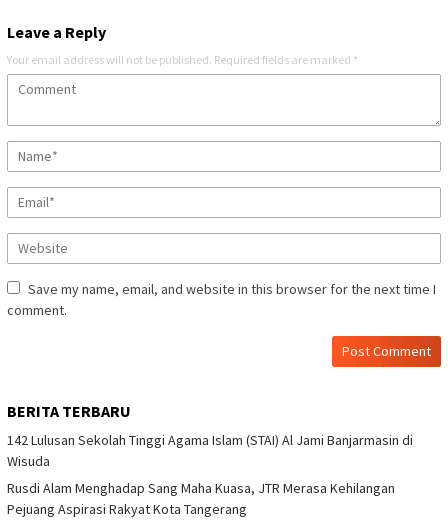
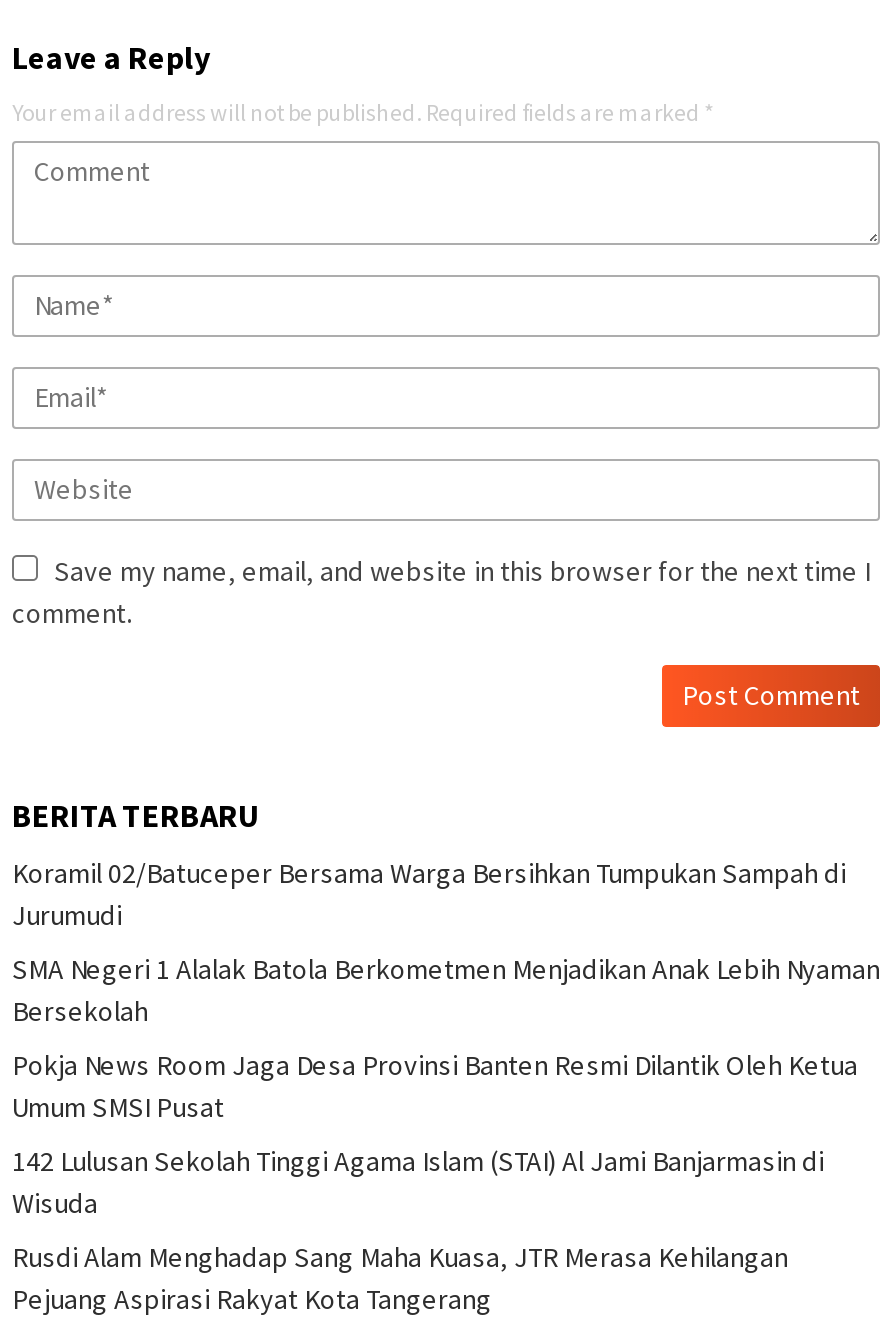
none -> [12,855,880,1125] Koramil 02/Batuceper Bersama Warga Bersihkan Tumpukan Sampah di | Jurumudi | SMA Negeri 1 Alalak Batola Berkometmen Menjadikan Anak Lebih Nyaman | Bersekolah | Pokja News Room Jaga Desa Provinsi Banten Resmi Dilantik Oleh Ketua | Umum SMSI Pusat

